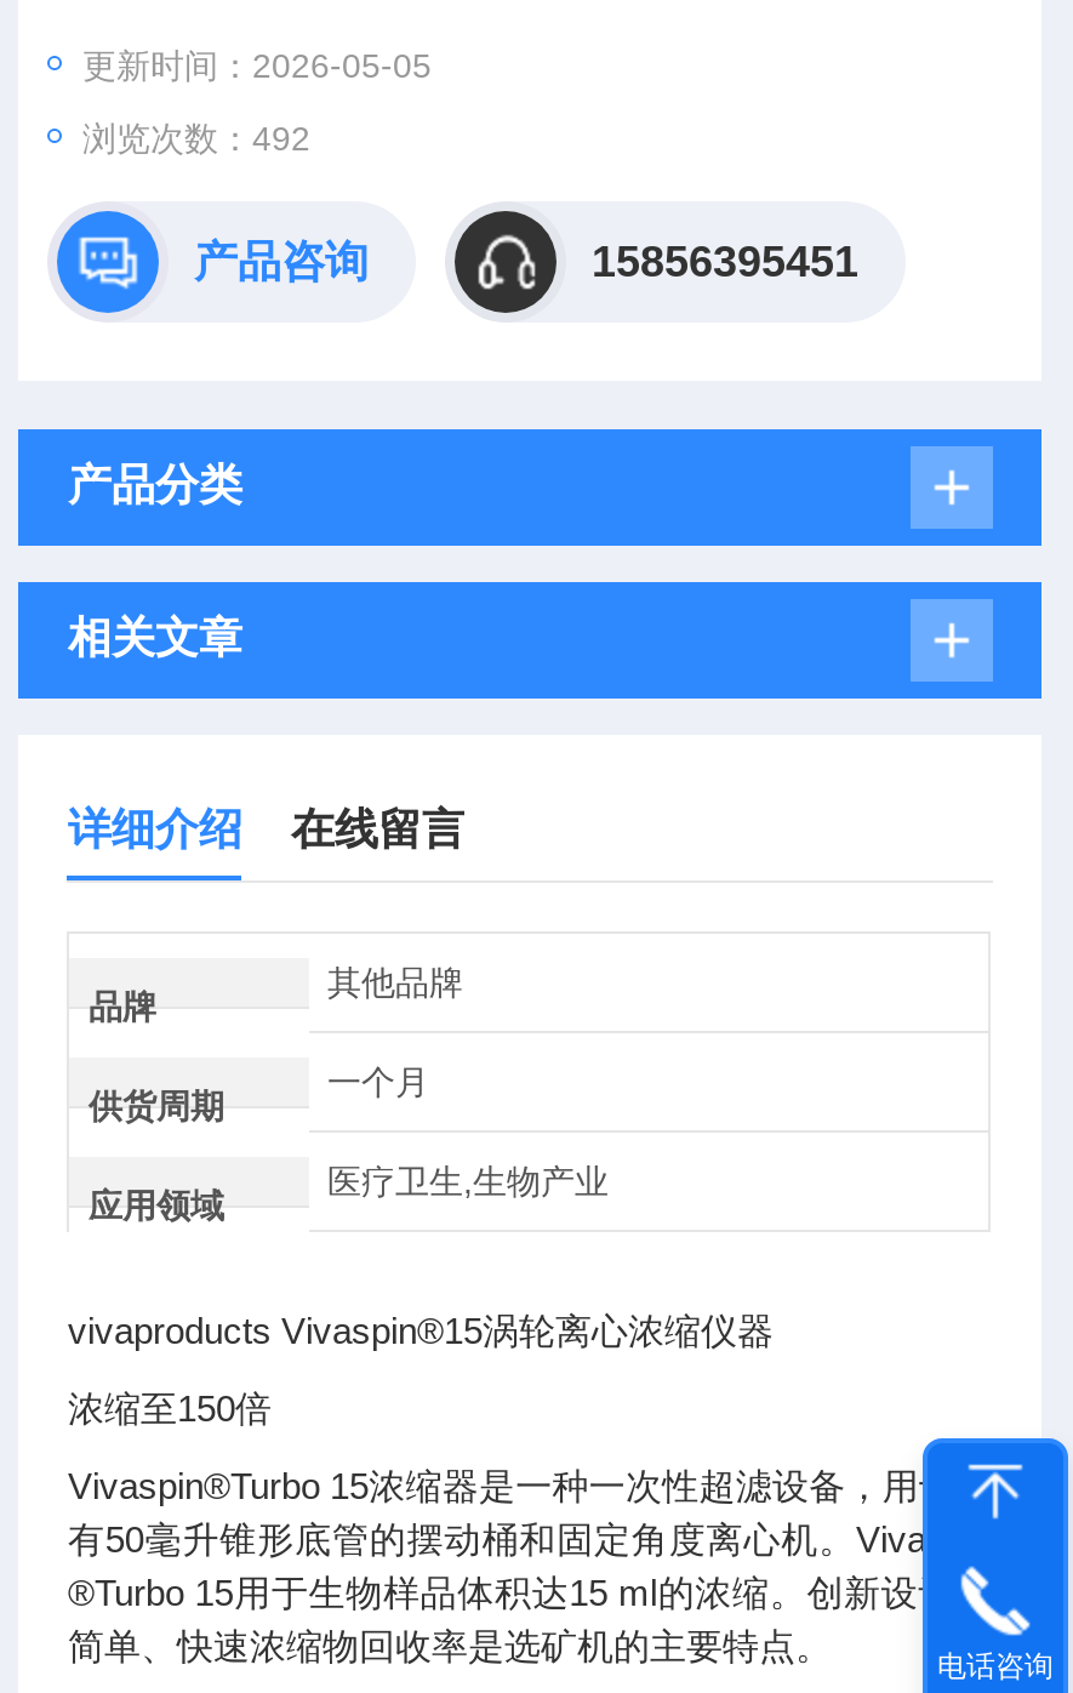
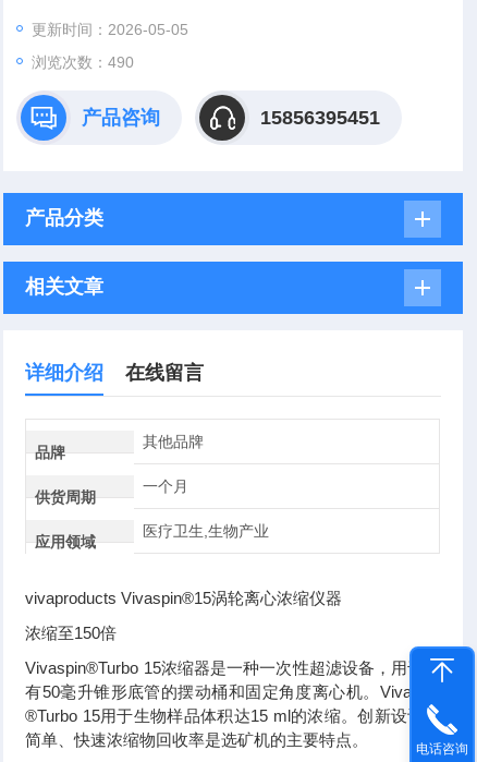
[82,119,310,158] 浏览次数：492 -> [32,53,134,71] 浏览次数：490

